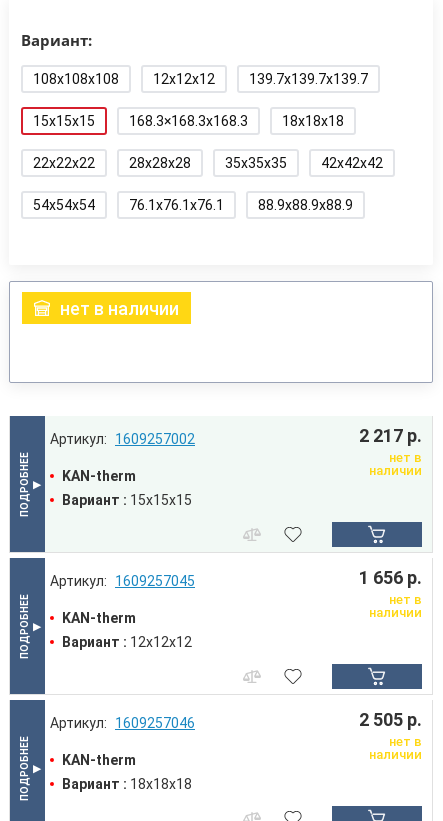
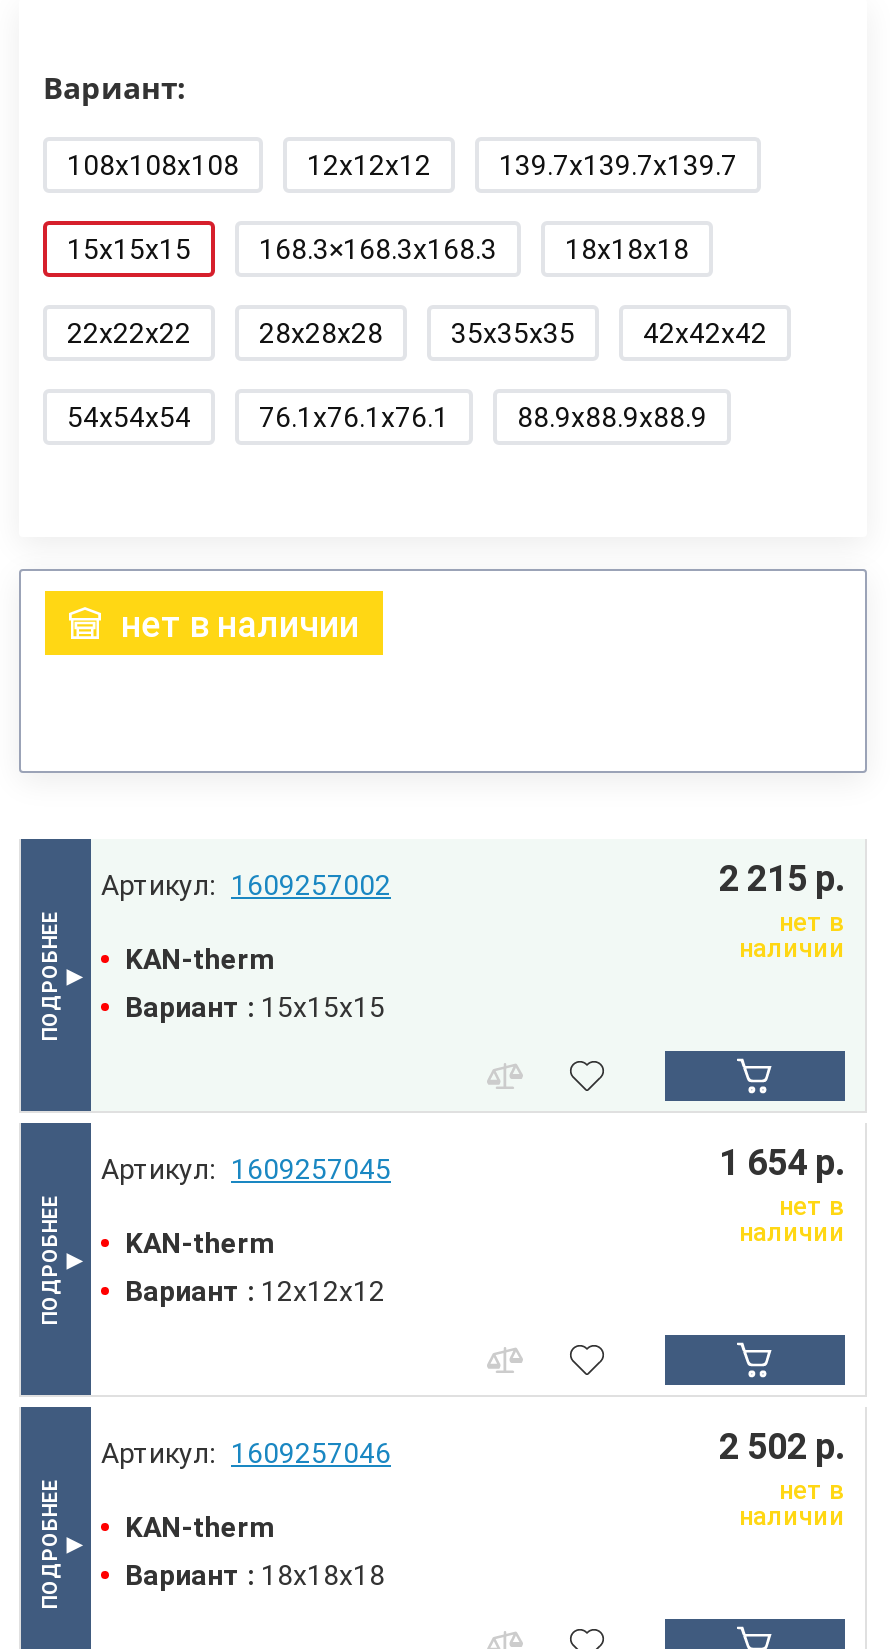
[359,425,422,446] 2 217 р. -> [719,857,845,899] 2 215 р.
[359,567,422,588] 1 656 р. -> [719,1141,845,1183] 1 654 р.
[359,709,422,730] 2 505 р. -> [719,1425,845,1467] 2 502 р.

